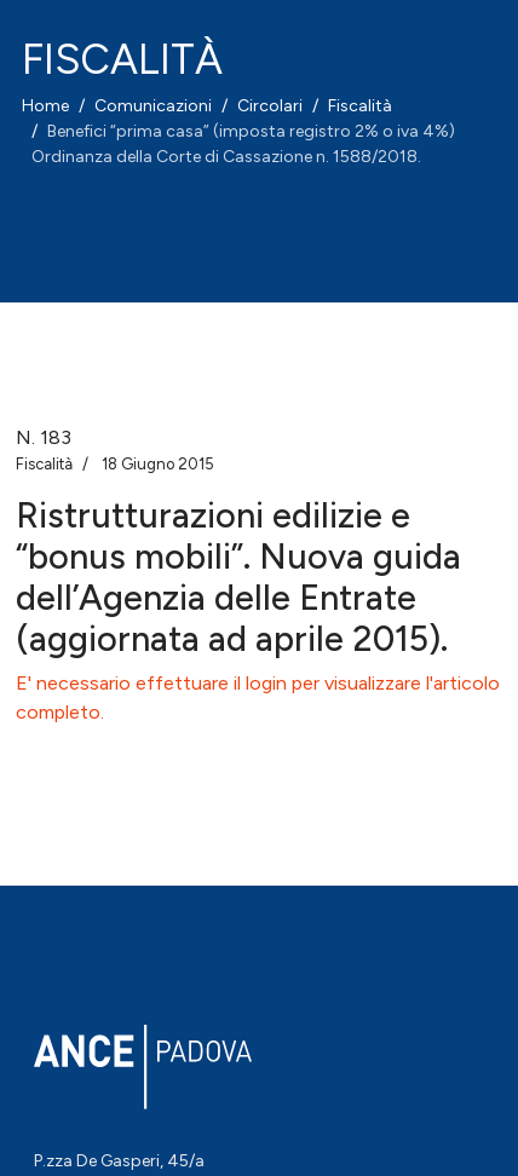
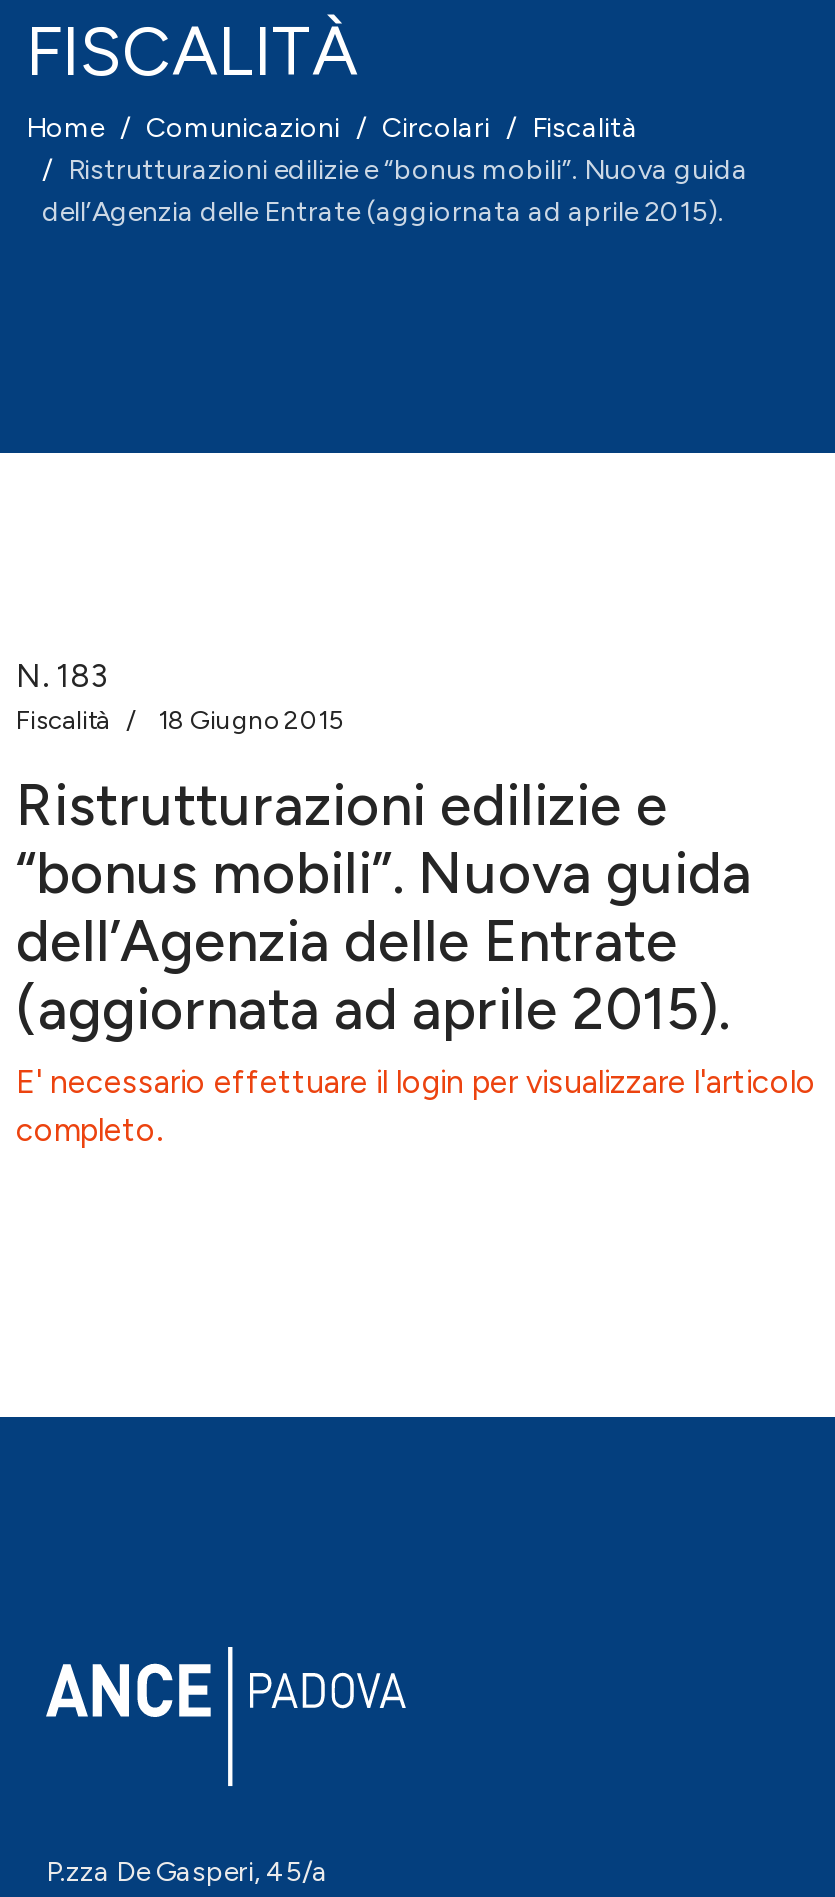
[31,121,455,167] Benefici “prima casa” (imposta registro 2% o iva 4%) | Ordinanza della Corte di Cassazione n. 1588/2018. -> [42,153,748,229] Ristrutturazioni edilizie e “bonus mobili”. Nuova guida | dell’Agenzia delle Entrate (aggiornata ad aprile 2015).

